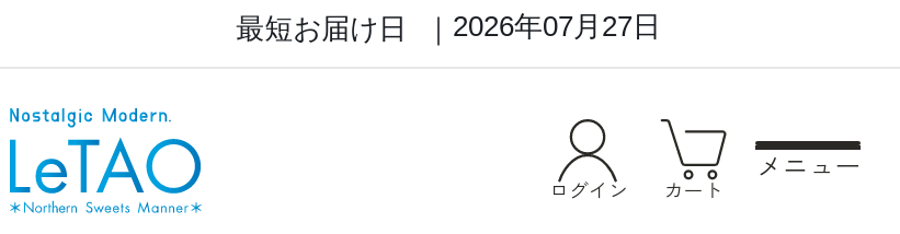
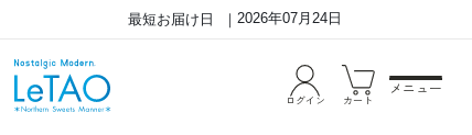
[236,11,661,45] 最短お届け日 2026年07月27日 -> [128,10,342,27] 最短お届け日 2026年07月24日

